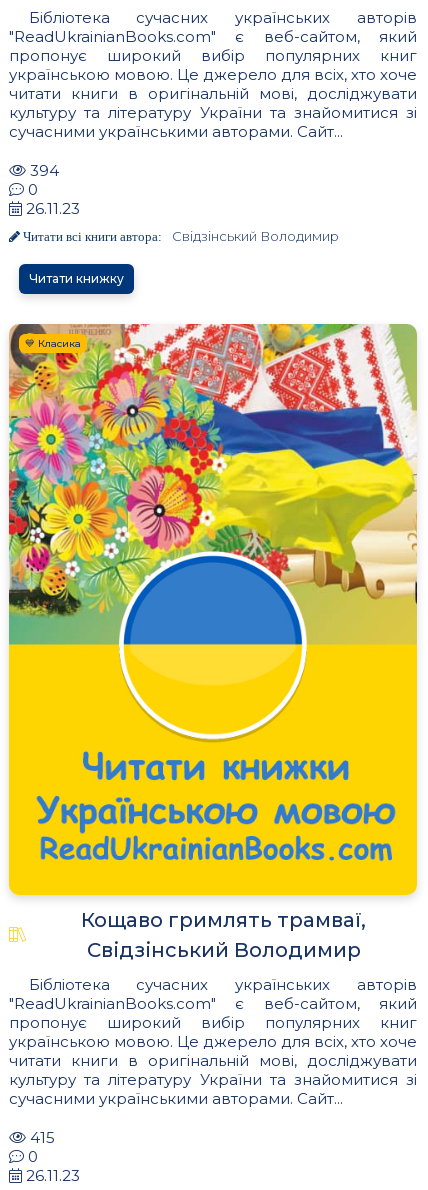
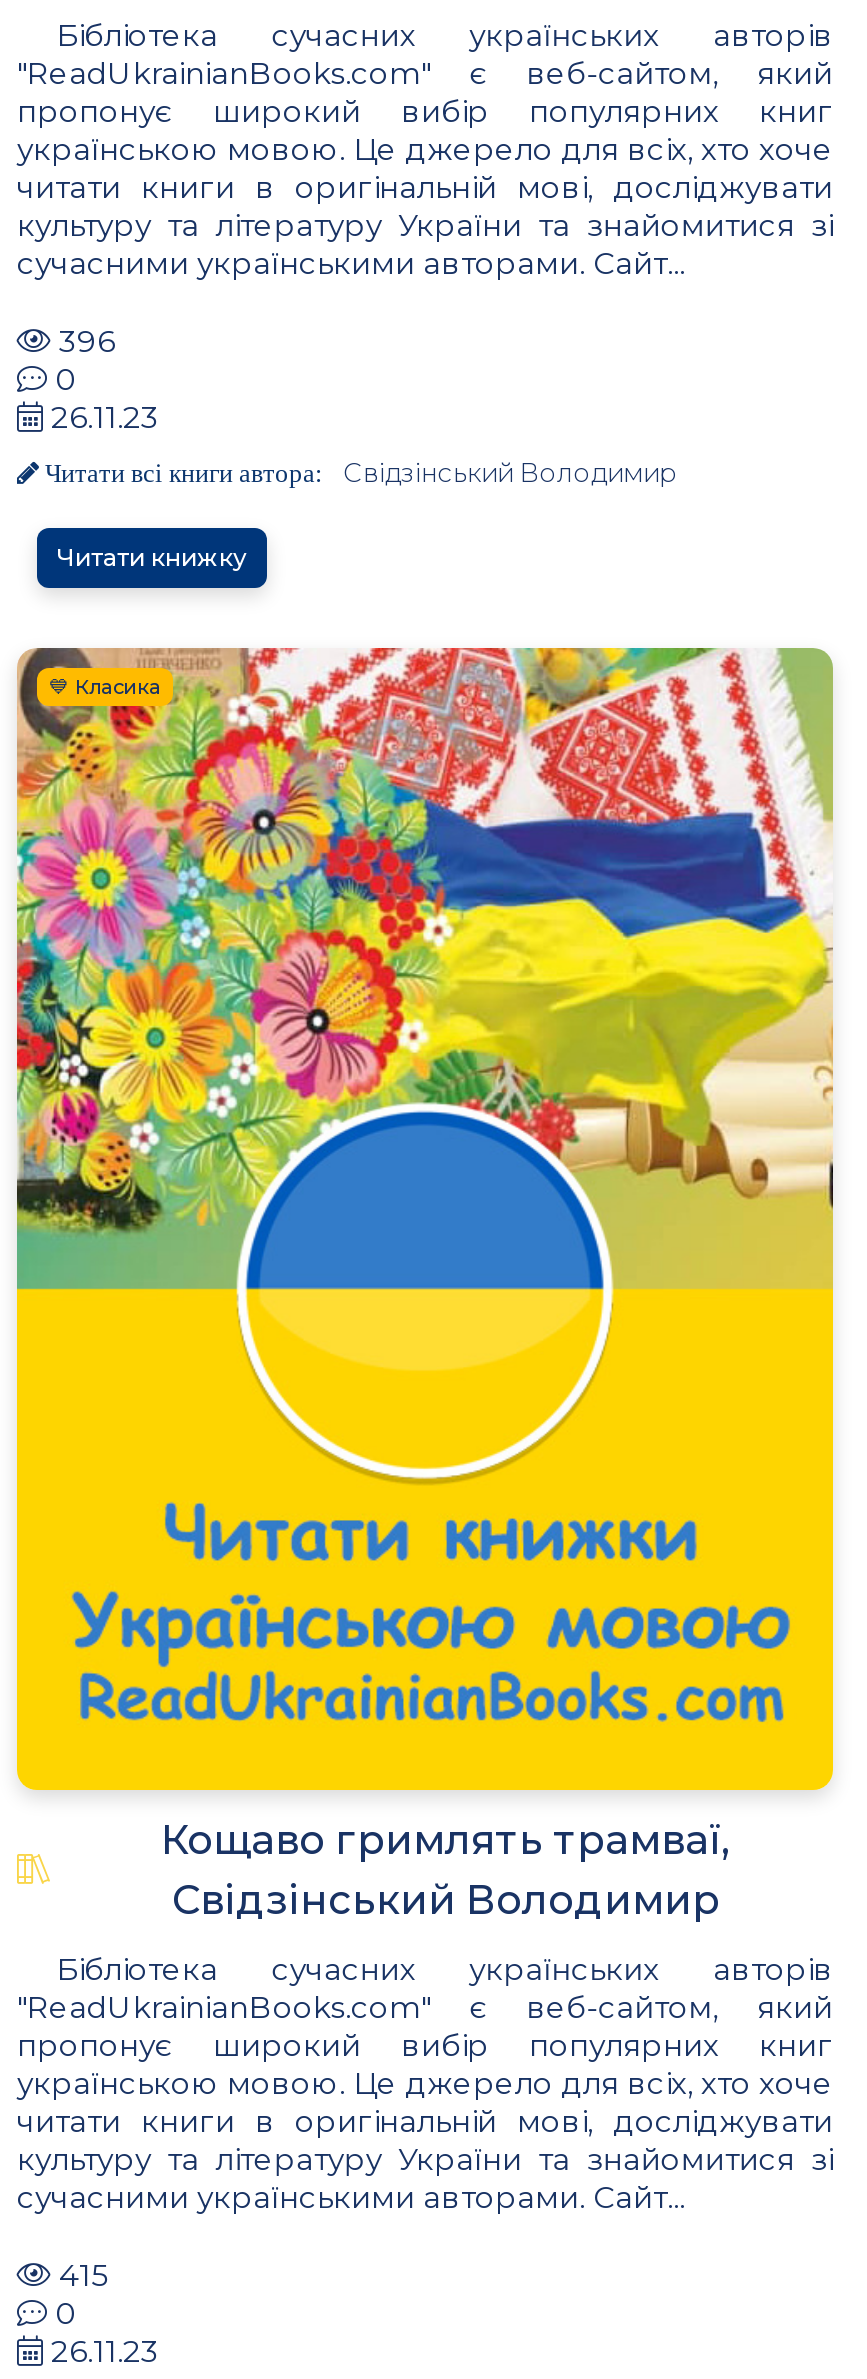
[26,161,59,180] 394 -> [51,322,115,360] 396

